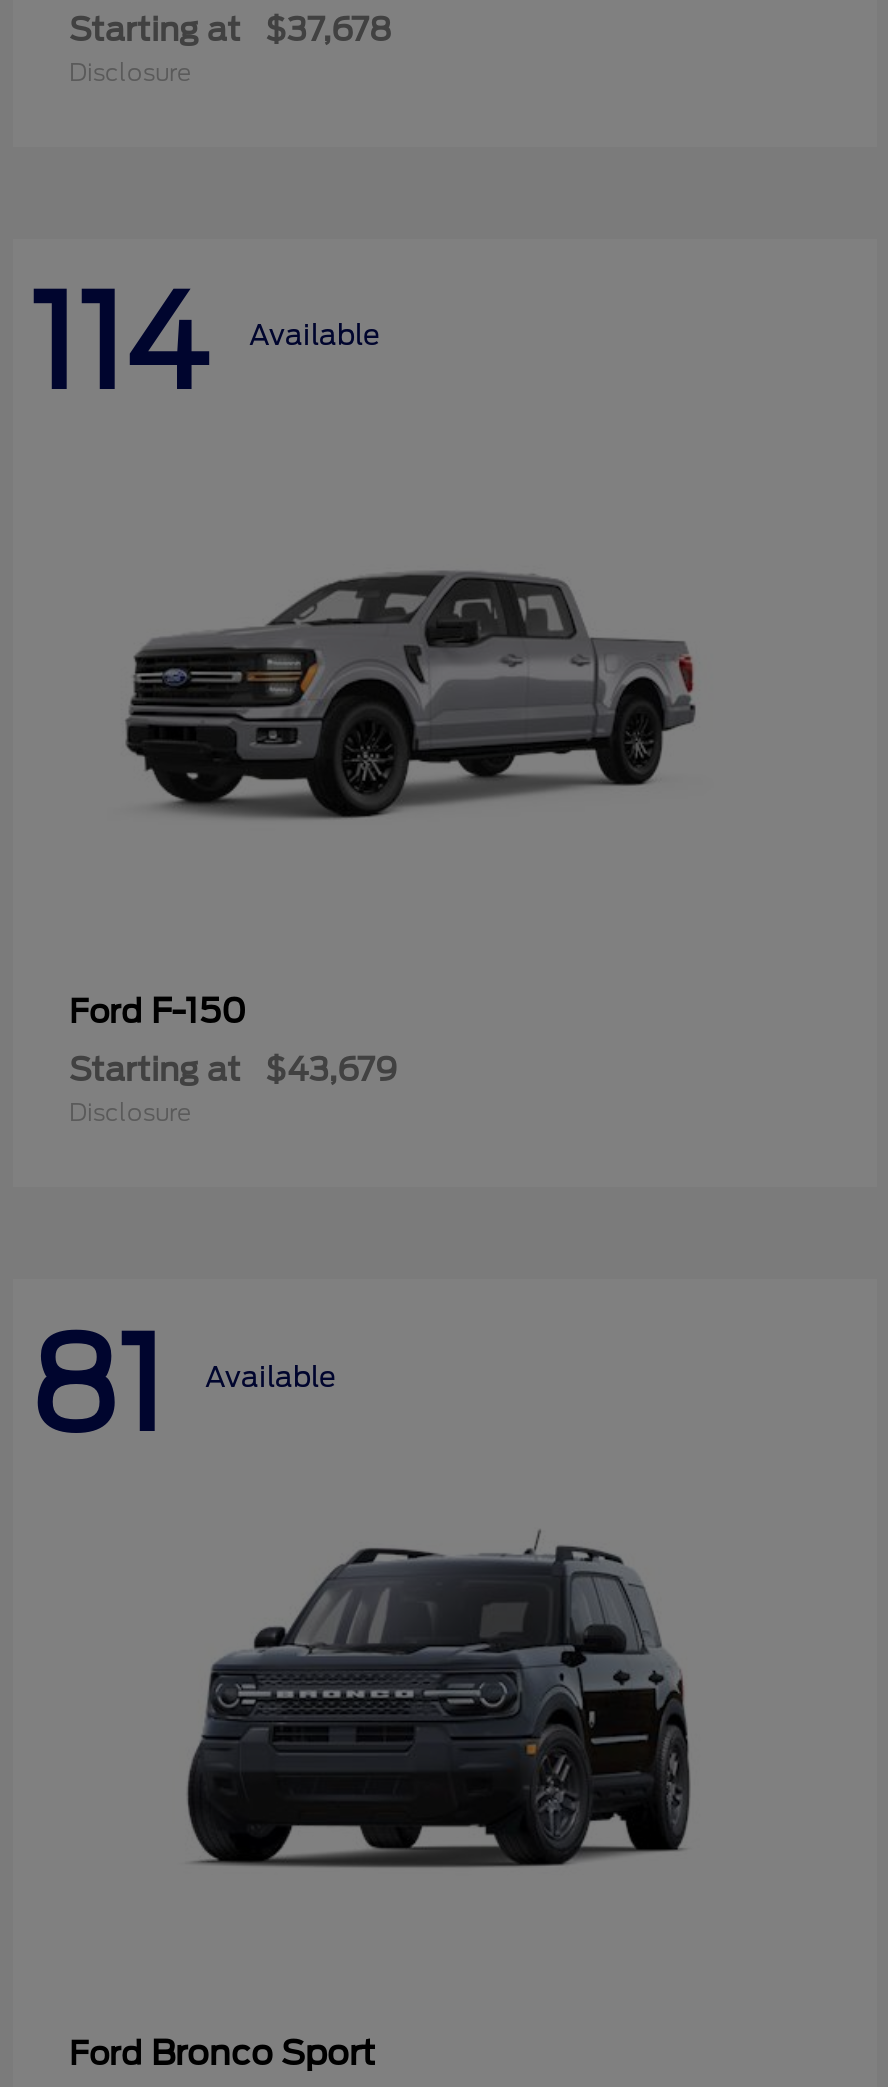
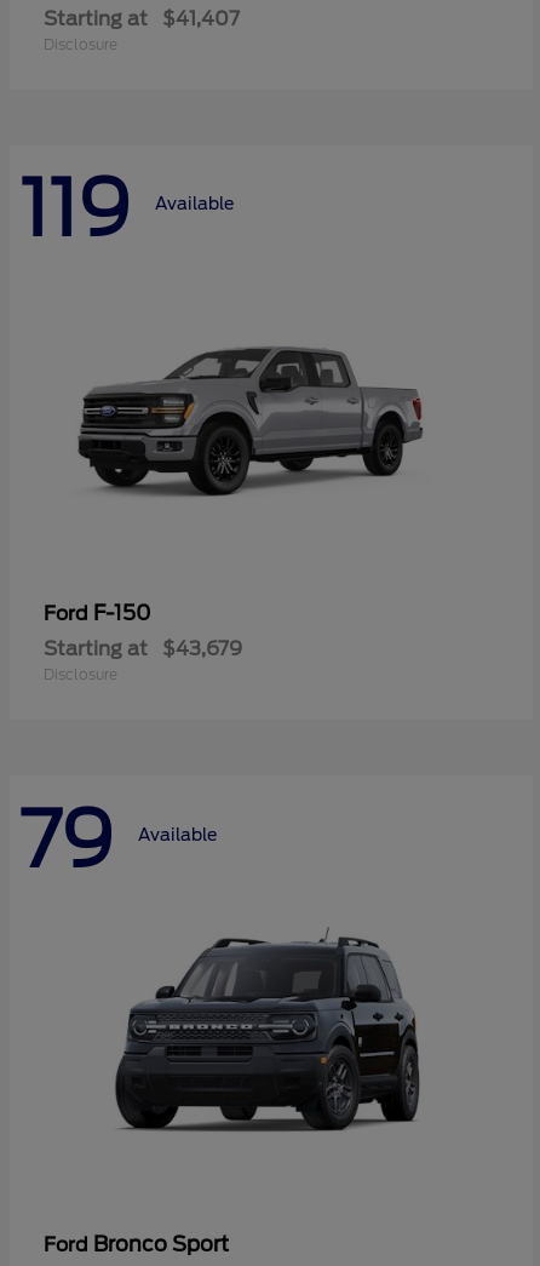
[69,10,391,48] Starting at $37,678 -> [44,7,240,30] Starting at $41,407
[29,267,379,419] 114 Available -> [19,162,234,254] 119 Available
[29,1309,335,1461] 81 Available -> [19,793,217,885] 79 Available

